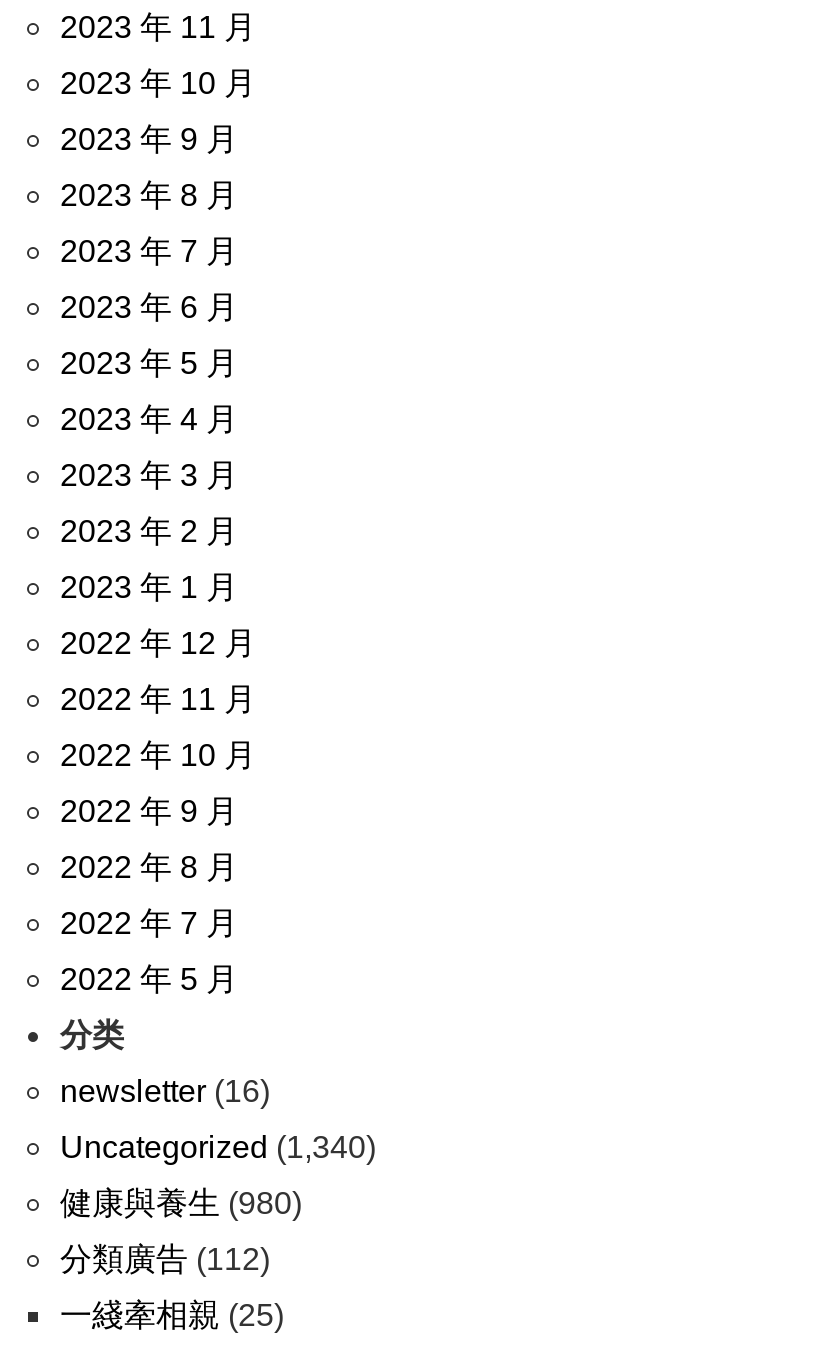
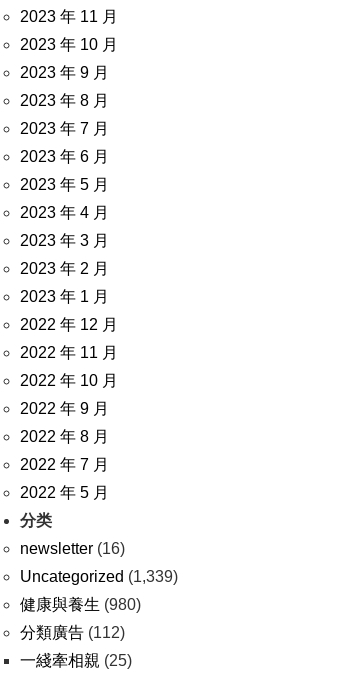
[60,1130,376,1164] Uncategorized (1,340) -> [20,568,178,585] Uncategorized (1,339)

